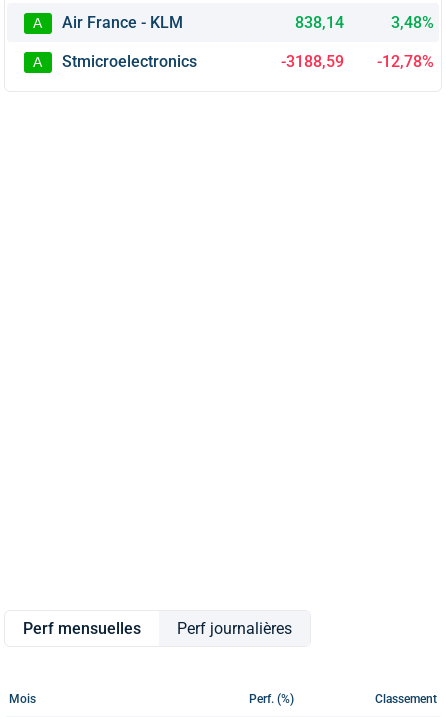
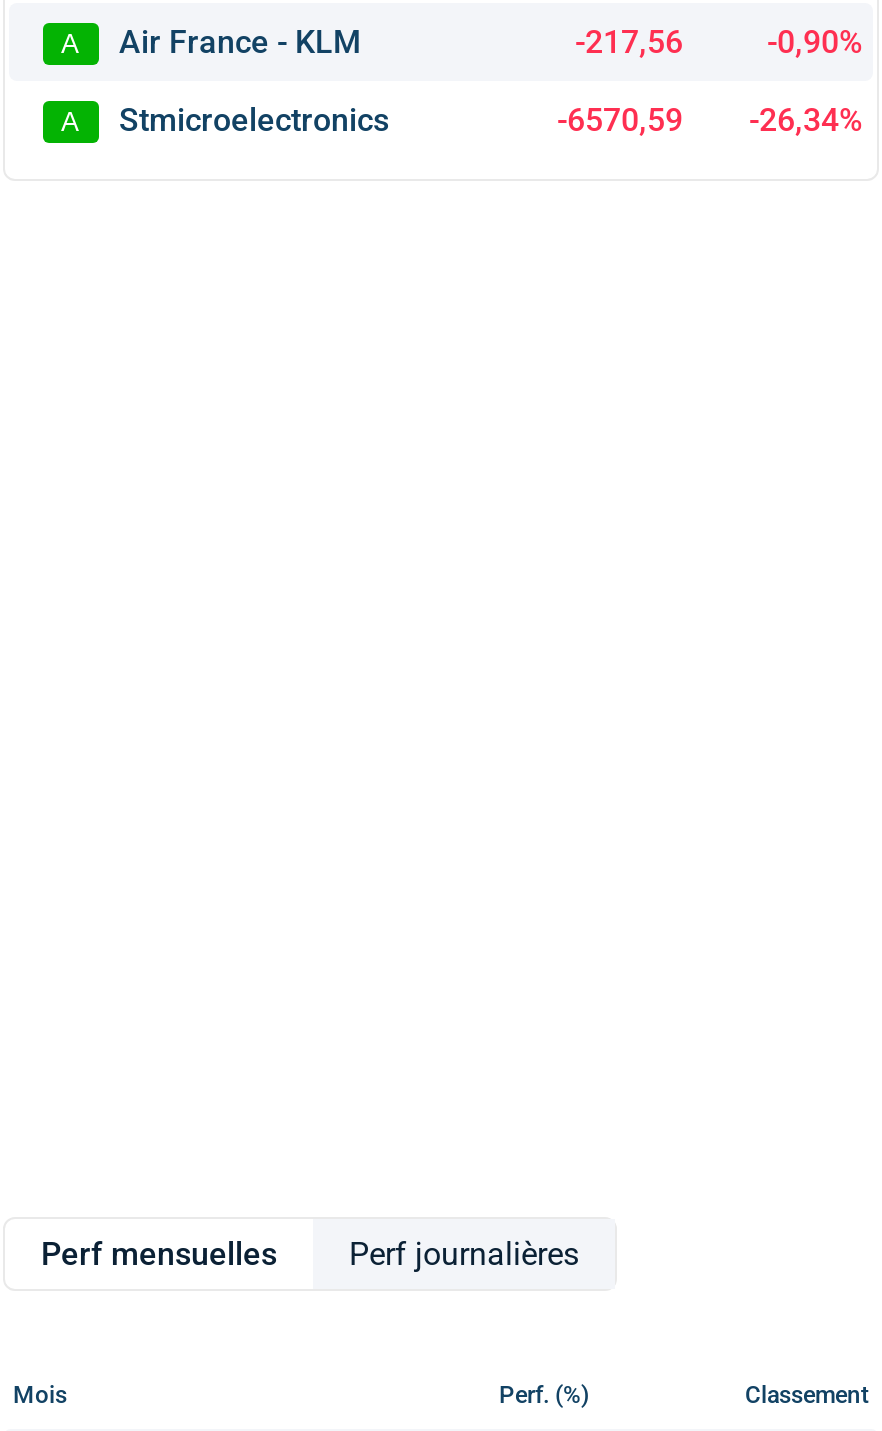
[295,13,344,32] 838,14 -> [575,23,683,61] -217,56
[391,13,434,32] 3,48% -> [767,23,863,61] -0,90%
[281,52,344,71] -3188,59 -> [557,101,683,139] -6570,59
[377,52,434,71] -12,78% -> [749,101,863,139] -26,34%

